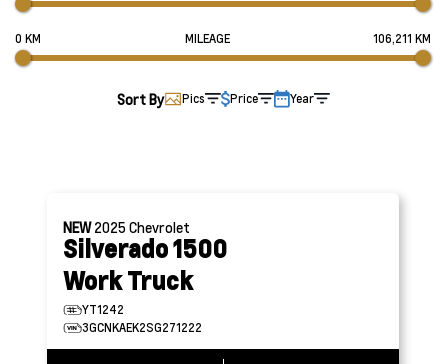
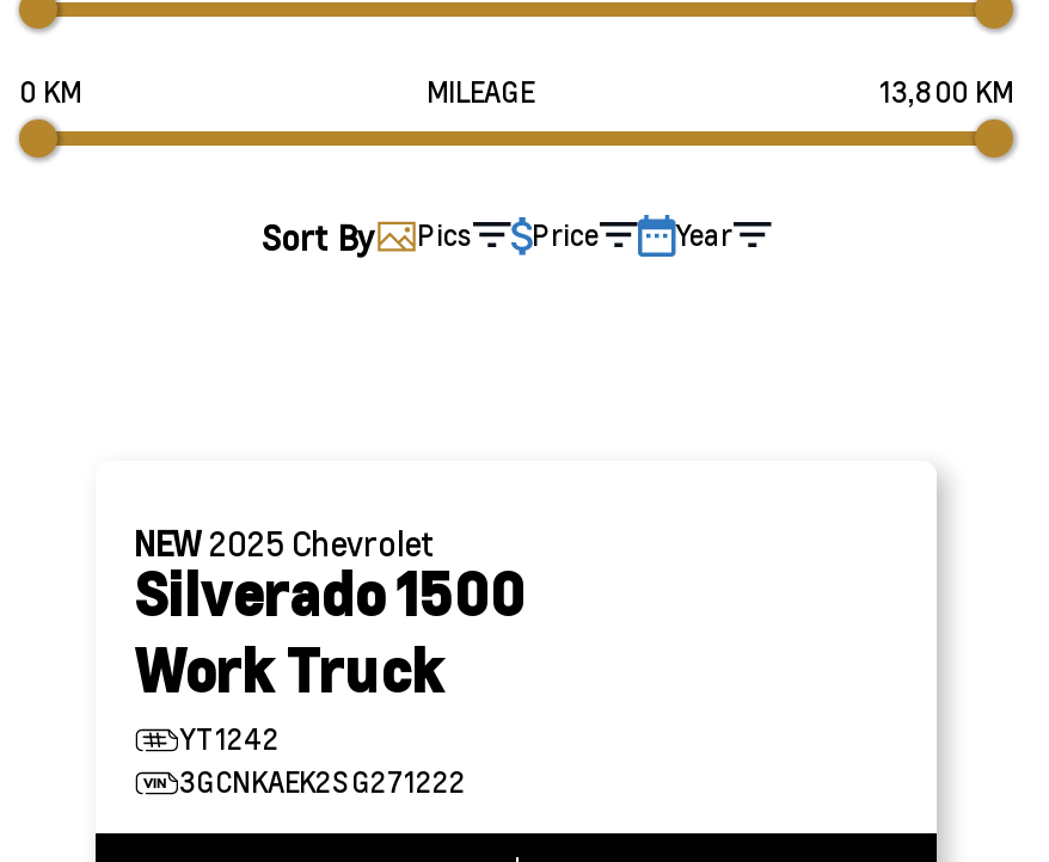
[373,31,431,46] 106,211 KM -> [879,74,1013,110] 13,800 KM

